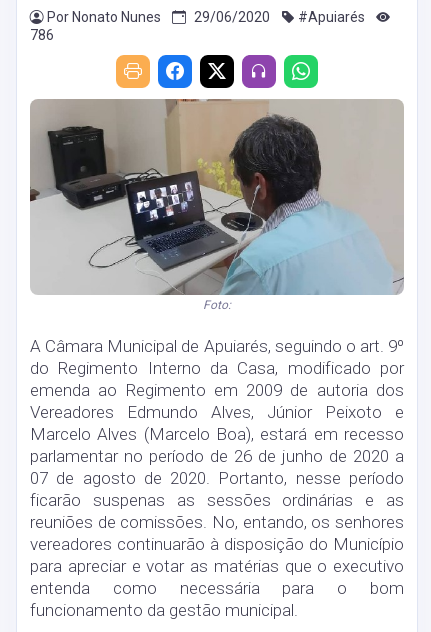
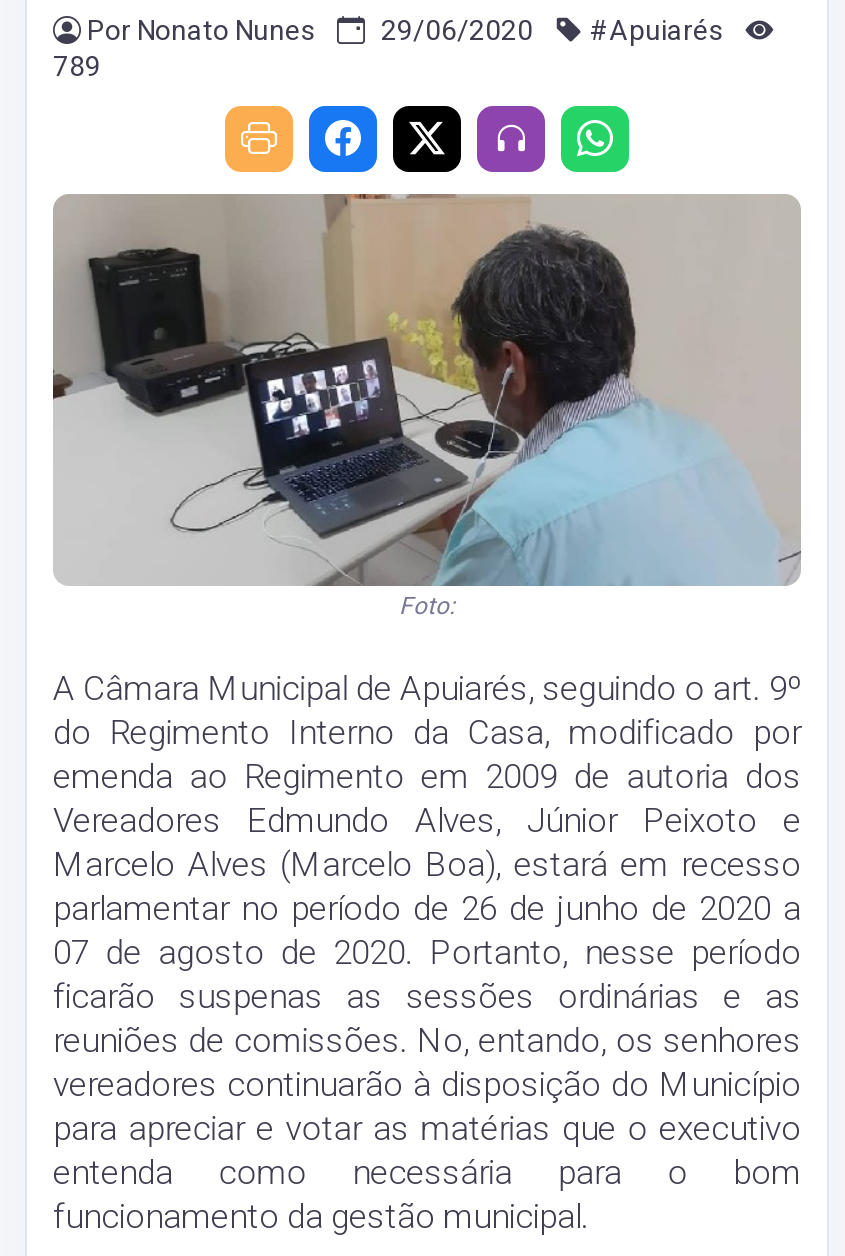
[30,27,54,43] 786 -> [53,50,101,82] 789

